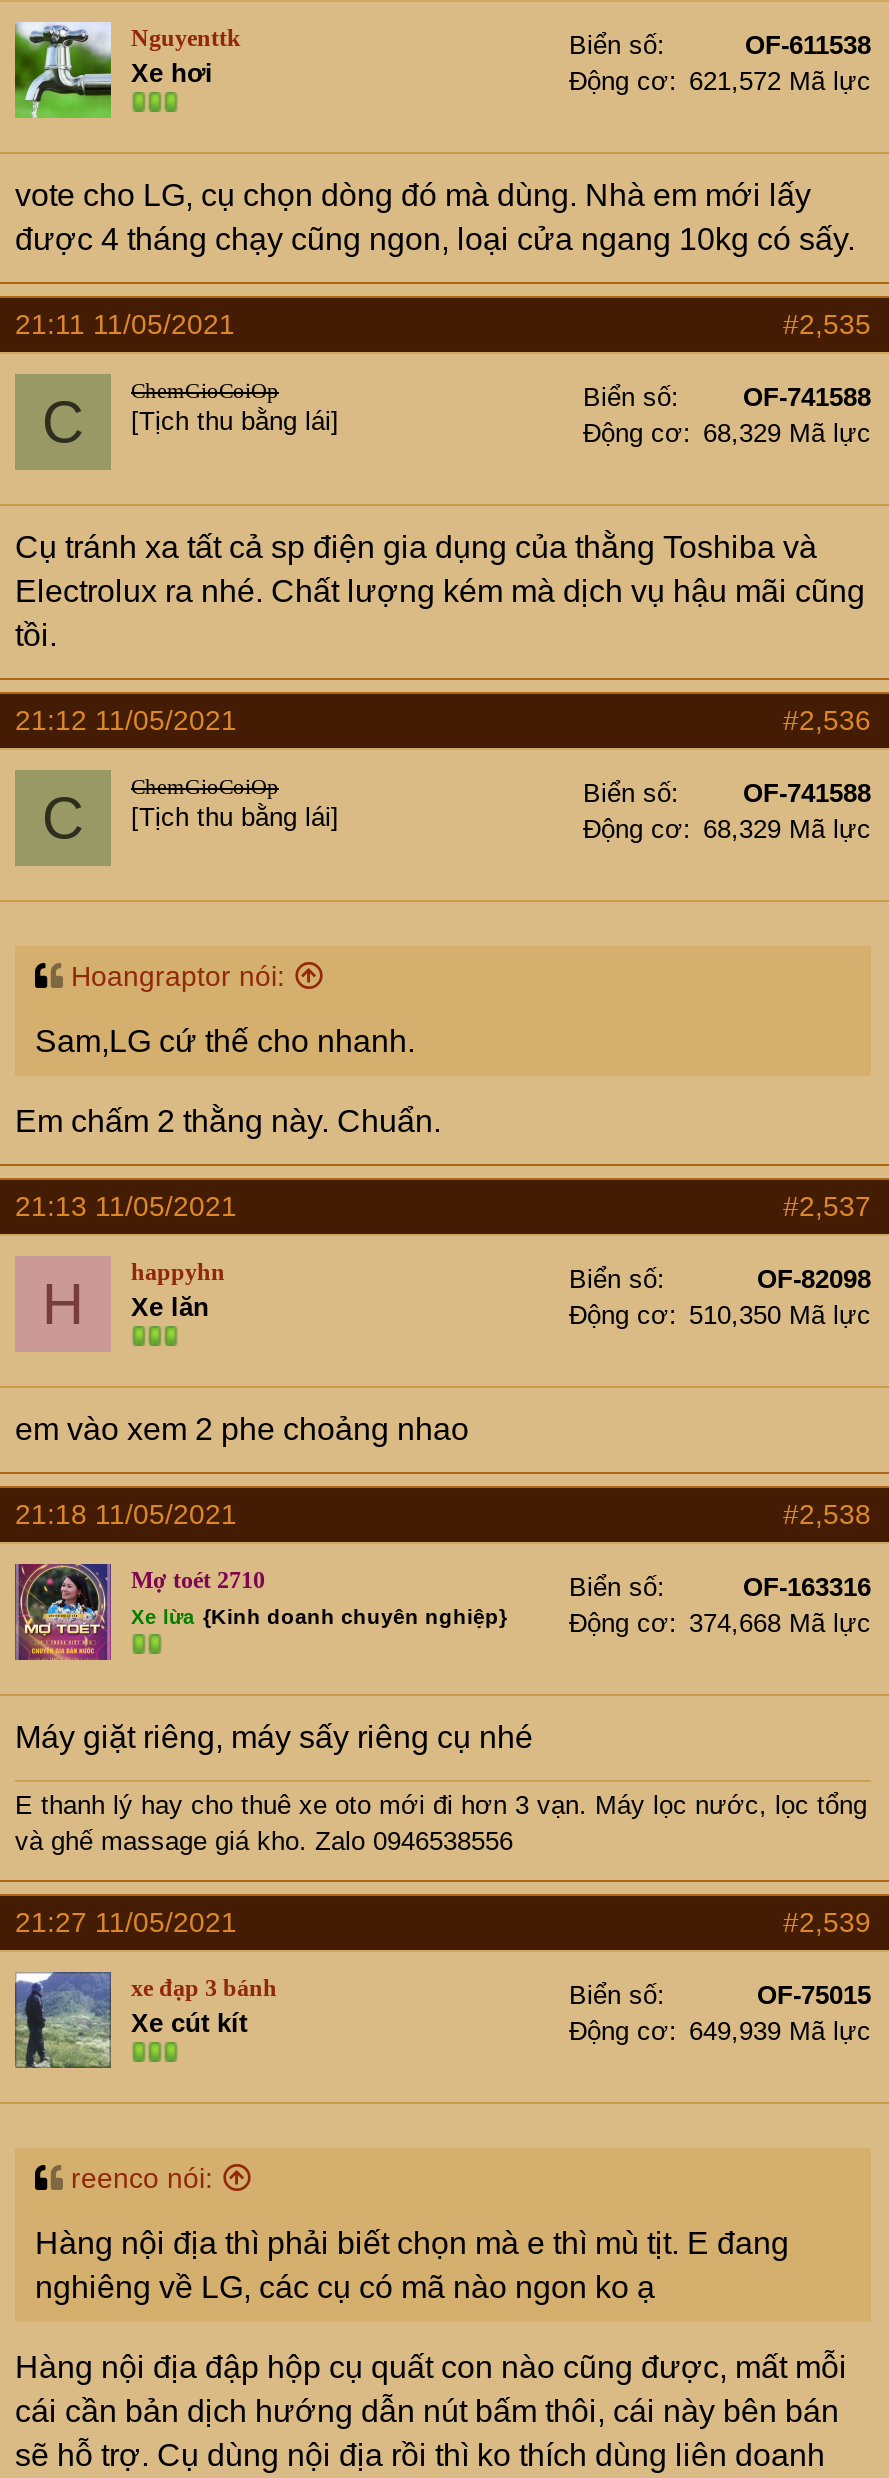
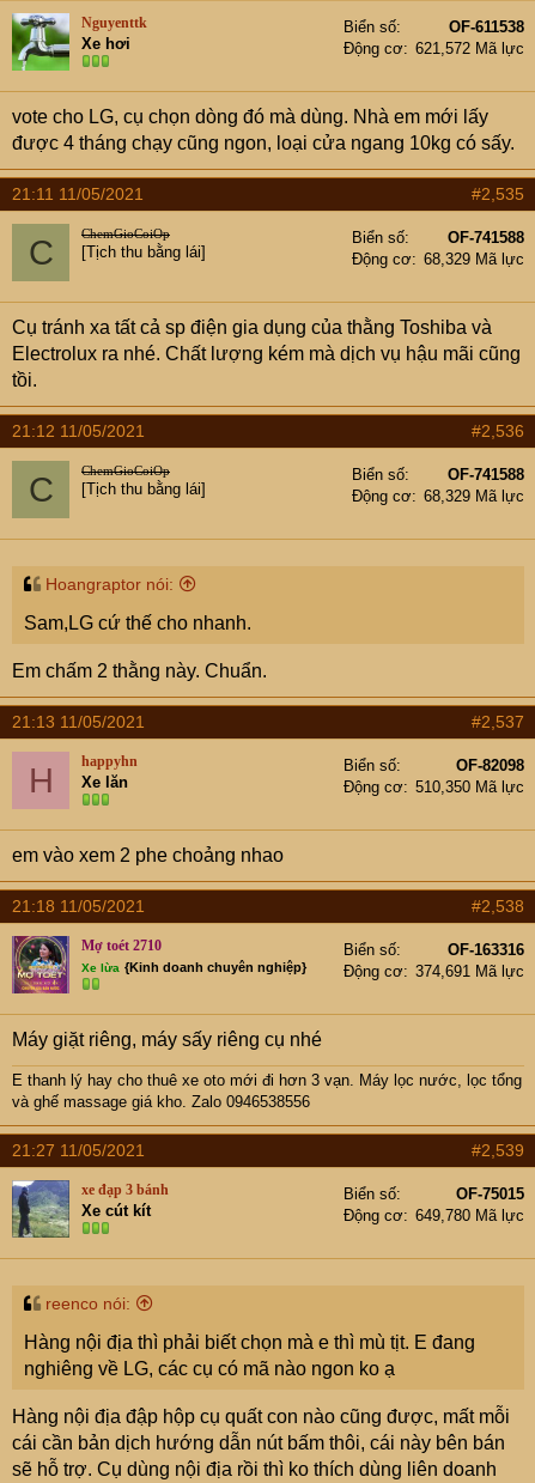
[569,1608,871,1638] Động cơ 374,668 Mã lực -> [344,962,524,980] Động cơ 374,691 Mã lực
[569,2016,871,2046] Động cơ 649,939 Mã lực -> [344,1207,524,1224] Động cơ 649,780 Mã lực

